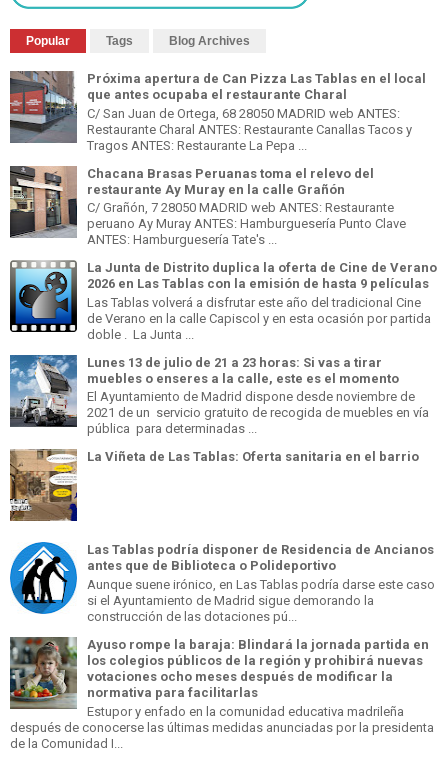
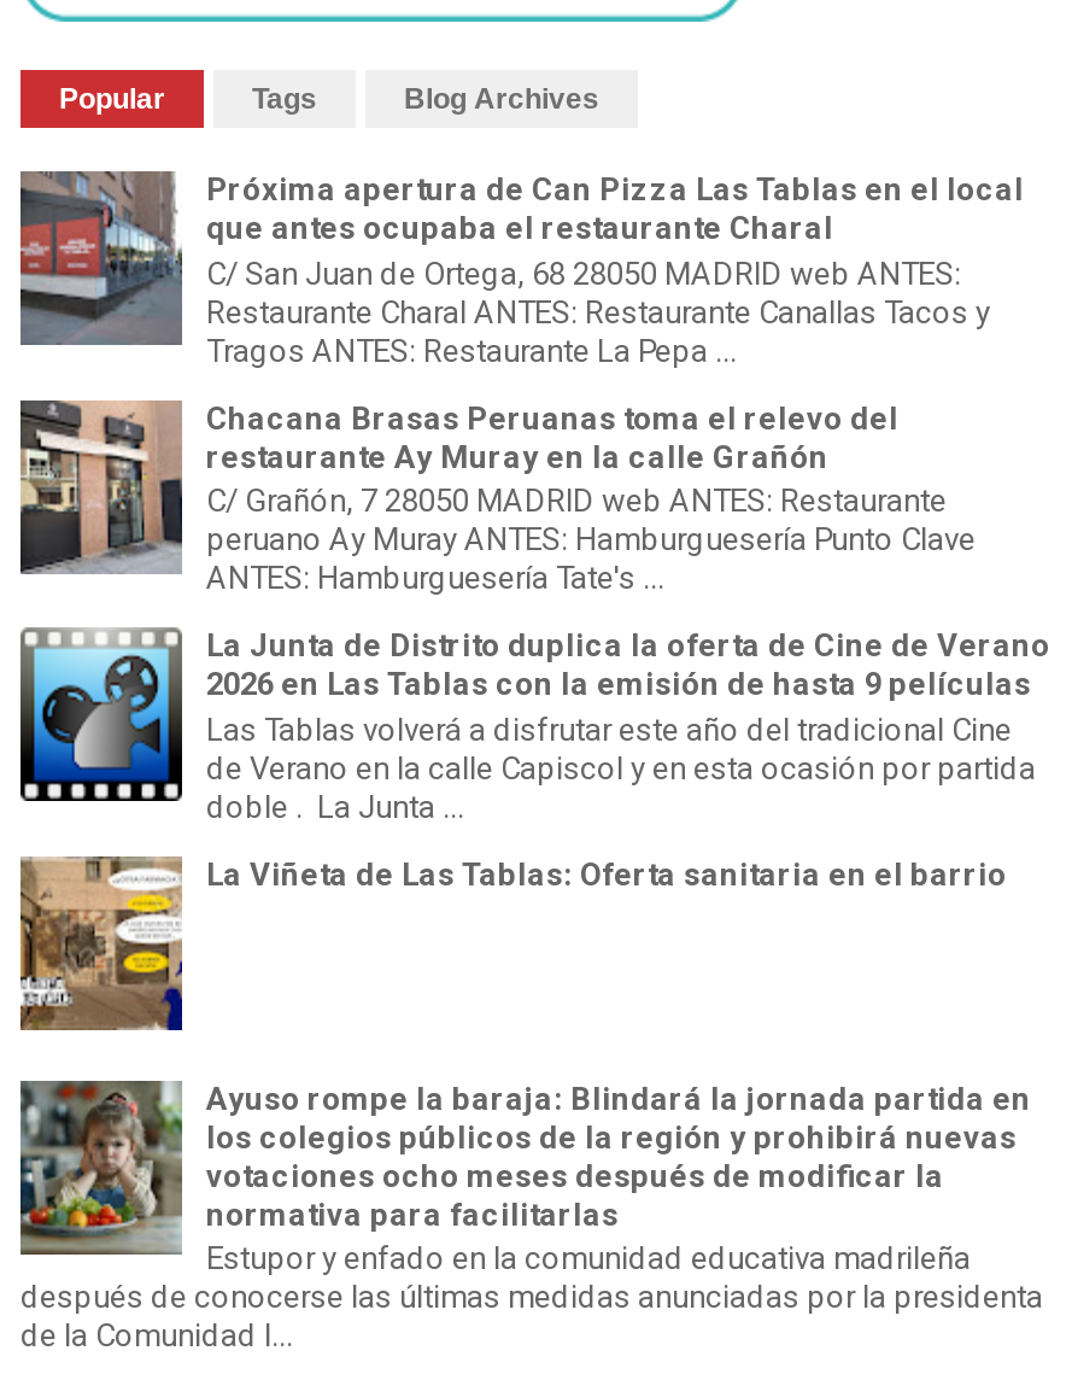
[9,354,429,436] [image] | Lunes 13 de julio de 21 a 23 horas: Si vas a tirar | muebles o enseres a la calle, este es el momento | El Ayuntamiento de Madrid dispone desde noviembre de | 2021 de un servicio gratuito de recogida de muebles en vía | pública para determinadas ... -> none
[9,541,435,624] [image] | Las Tablas podría disponer de Residencia de Ancianos | antes que de Biblioteca o Polideportivo | Aunque suene irónico, en Las Tablas podría darse este caso | si el Ayuntamiento de Madrid sigue demorando la | construcción de las dotaciones pú... -> none

